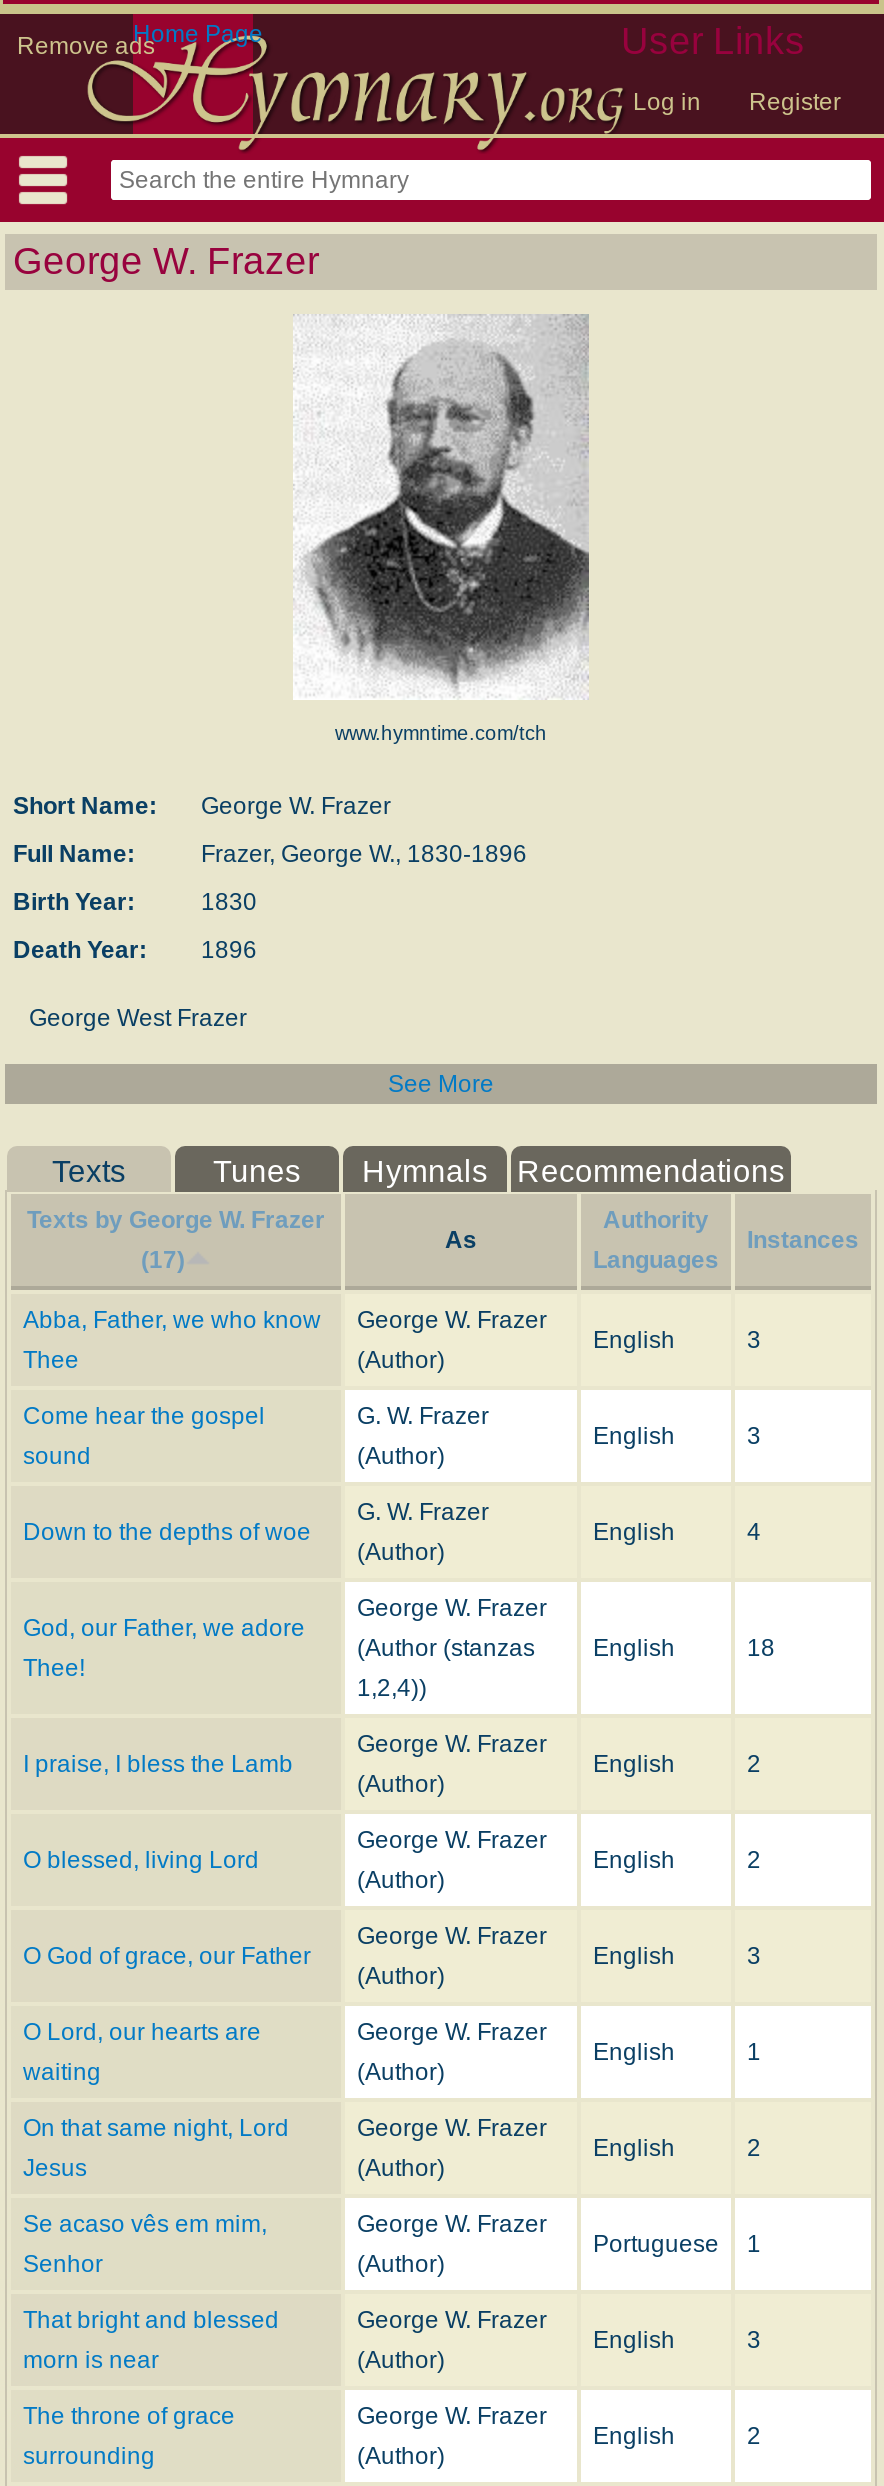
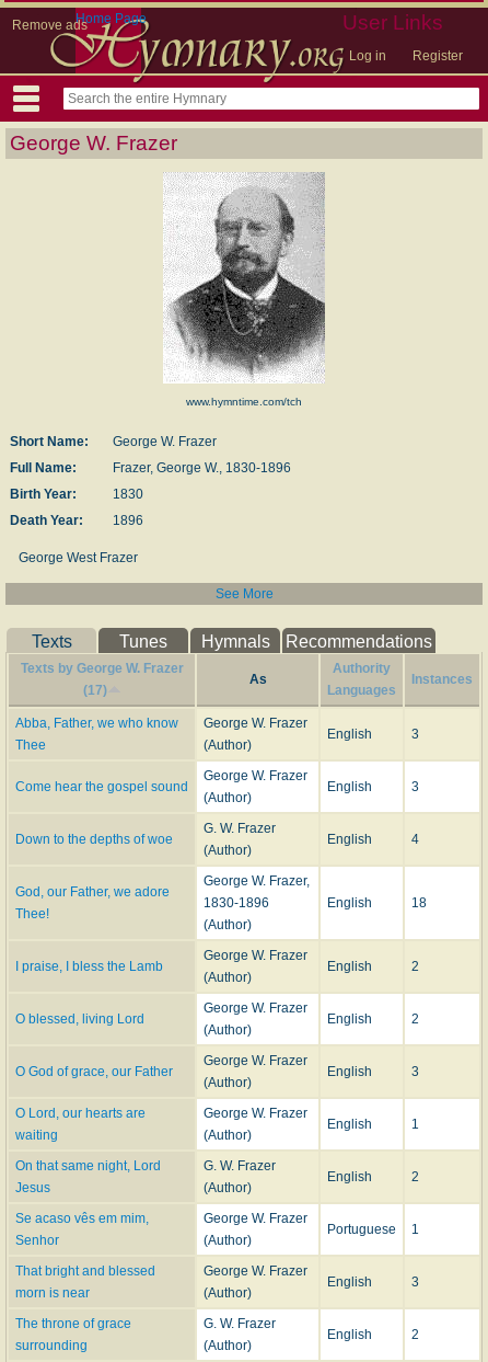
[357,1402,489,1430] G. W. Frazer -> [204,768,307,783] George W. Frazer
[357,1594,547,1702] George W. Frazer | (Author (stanzas | 1,2,4)) -> [204,873,310,932] George W. Frazer, | 1830-1896 | (Author)
[357,2114,547,2142] George W. Frazer -> [204,1158,276,1174] G. W. Frazer
[357,2402,547,2430] George W. Frazer -> [204,1316,276,1331] G. W. Frazer

